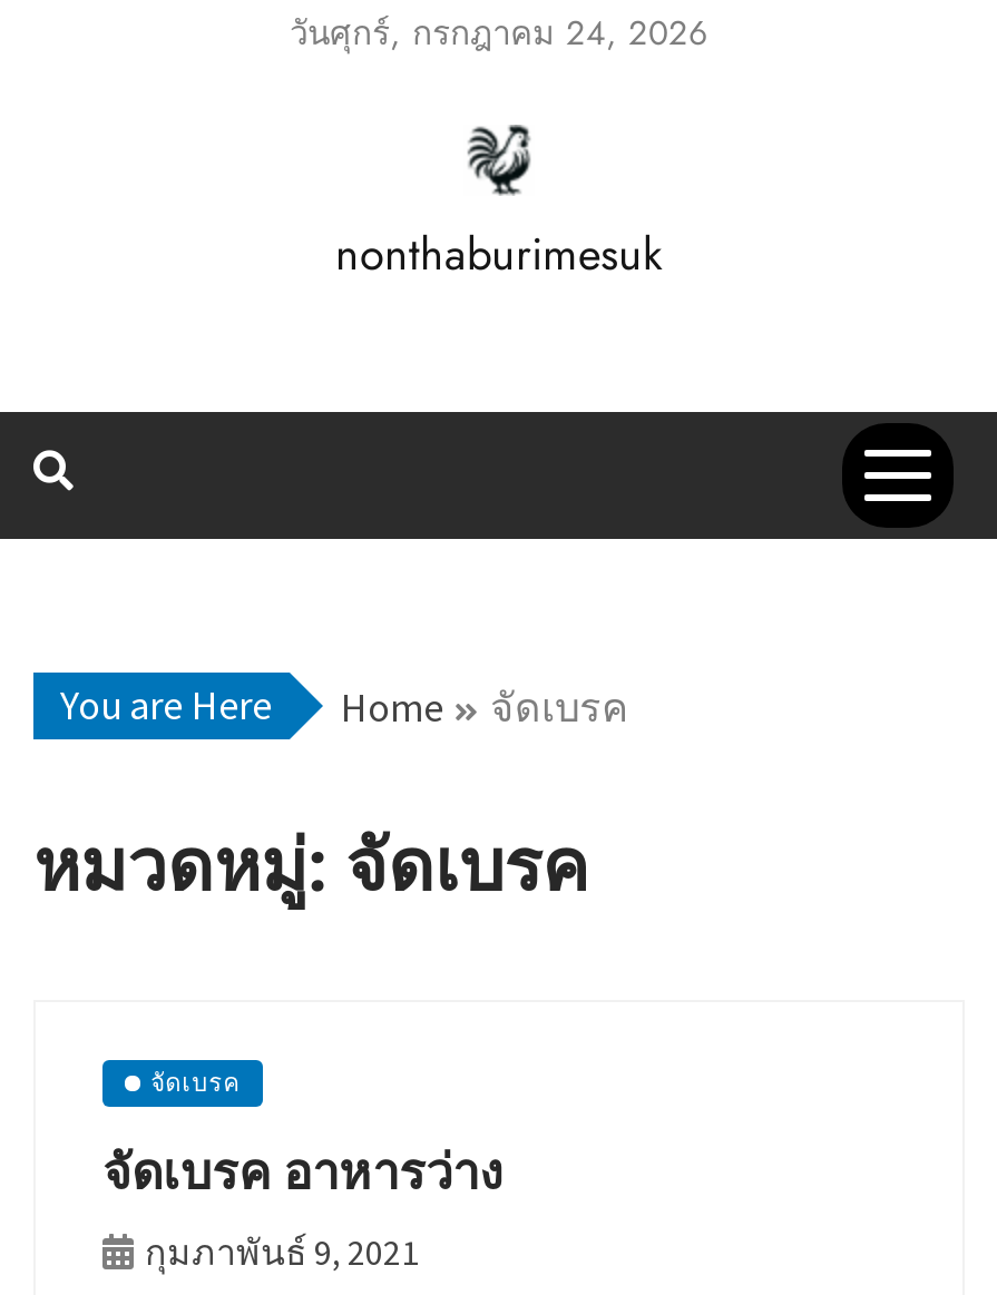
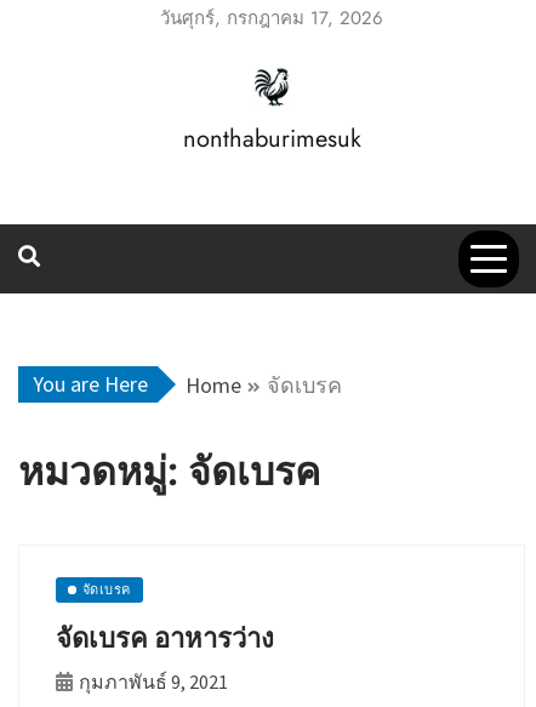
[290,9,708,58] วันศุกร์, กรกฎาคม 24, 2026 -> [160,5,383,32] วันศุกร์, กรกฎาคม 17, 2026

